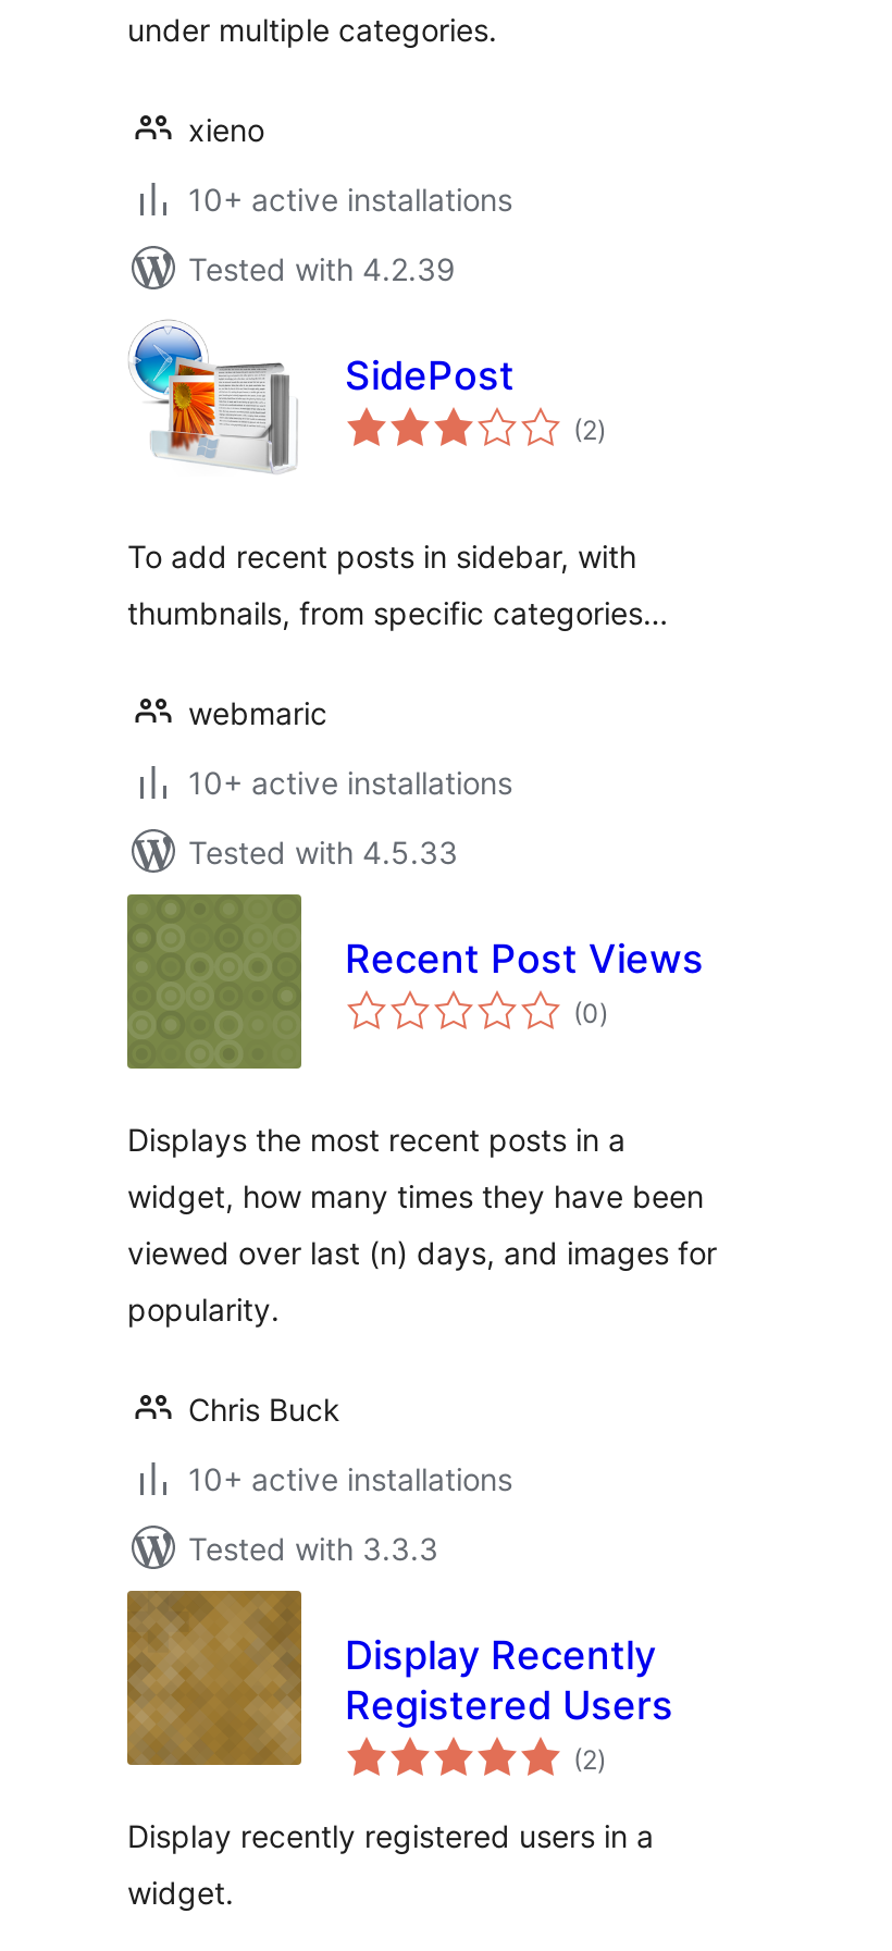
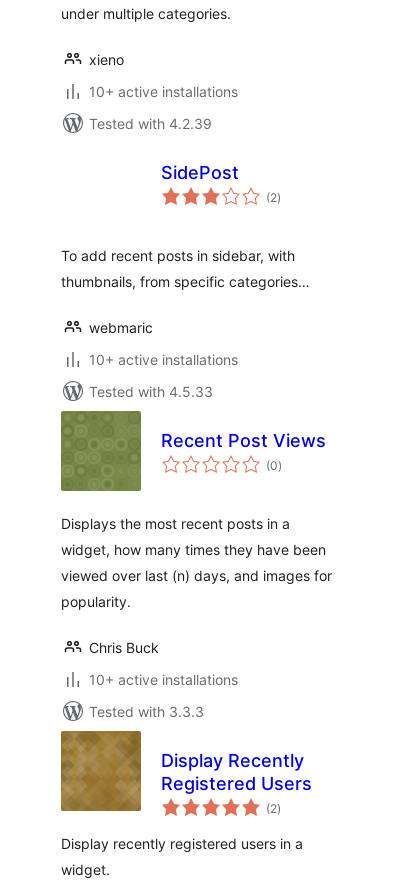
[129,324,295,474] [image] -> none

